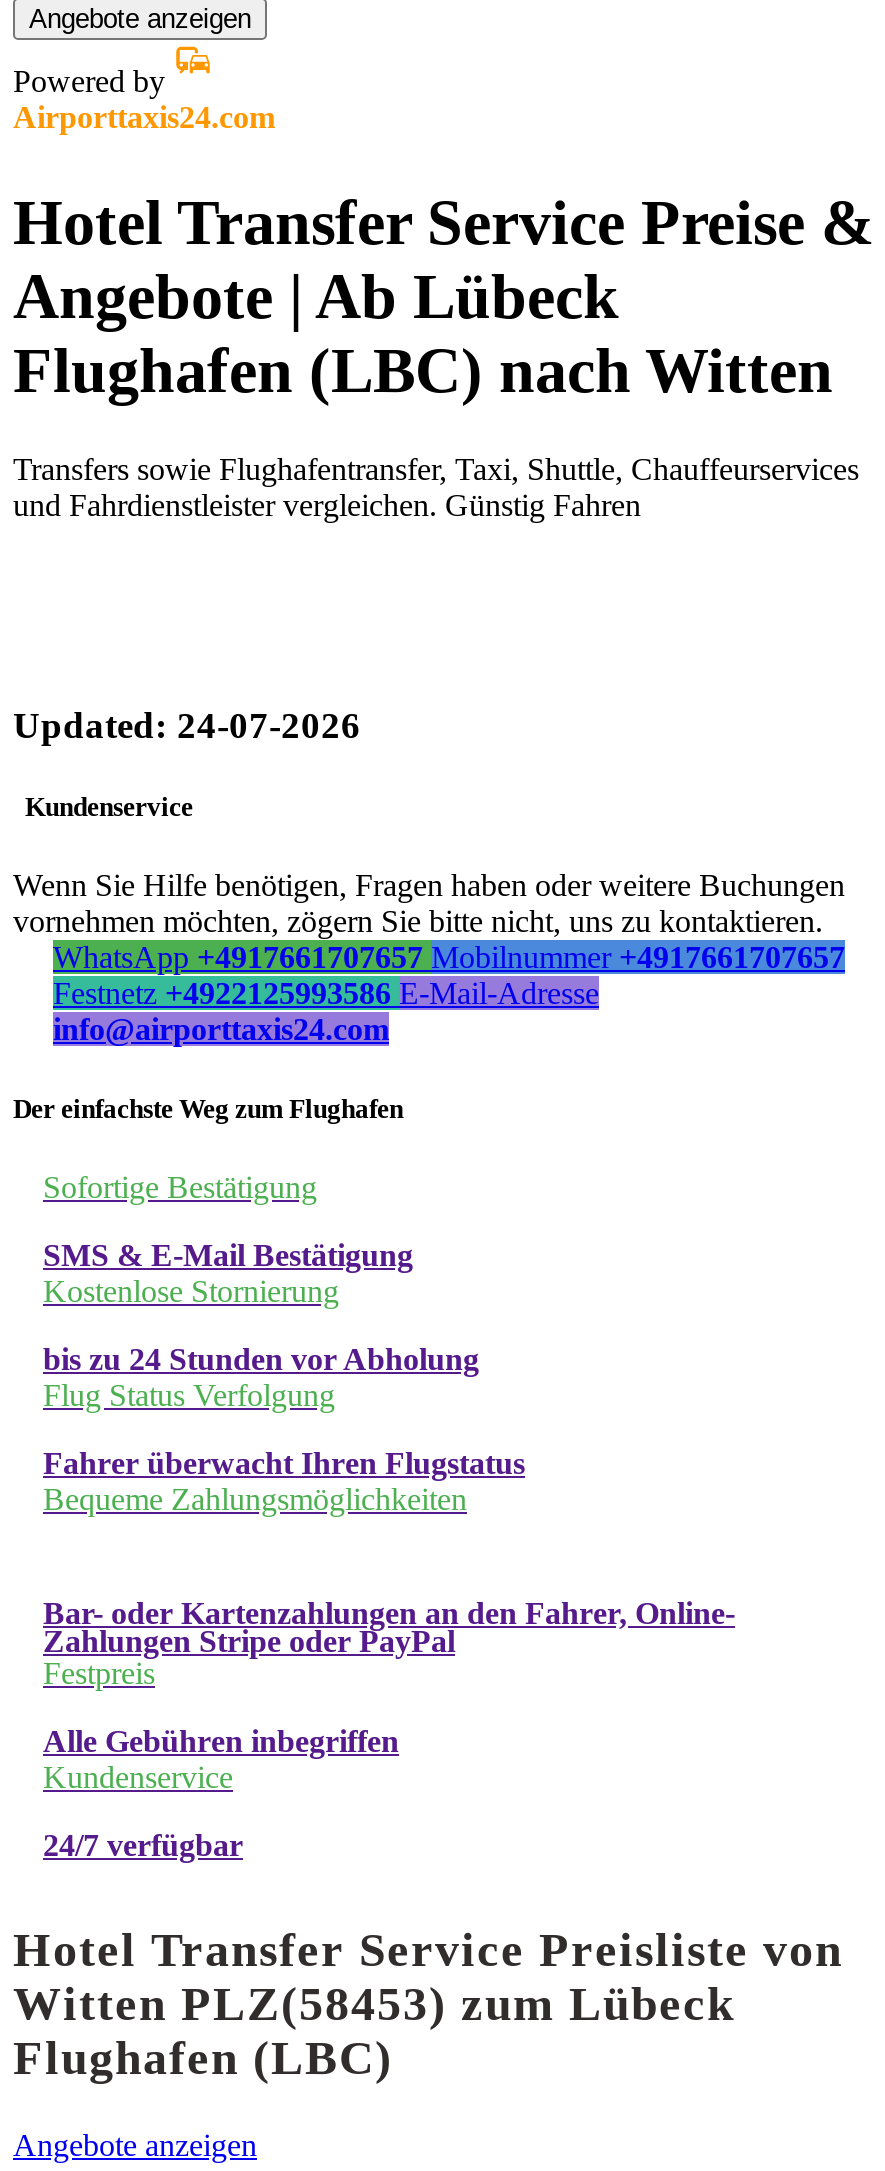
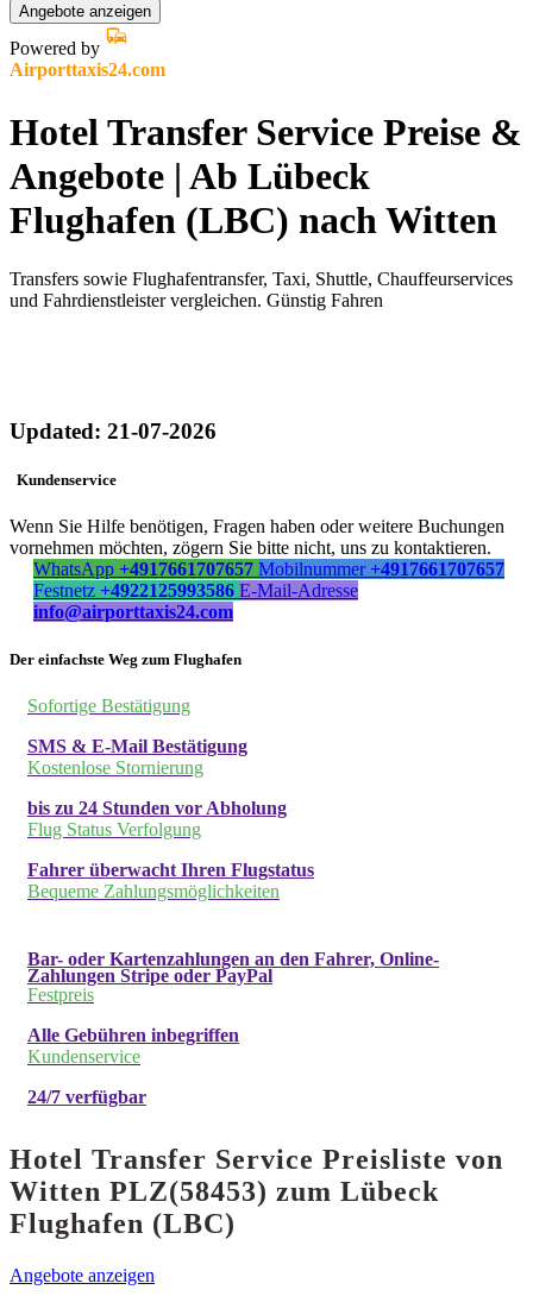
[13,704,361,746] Updated: 24-07-2026 -> [10,419,217,444] Updated: 21-07-2026

